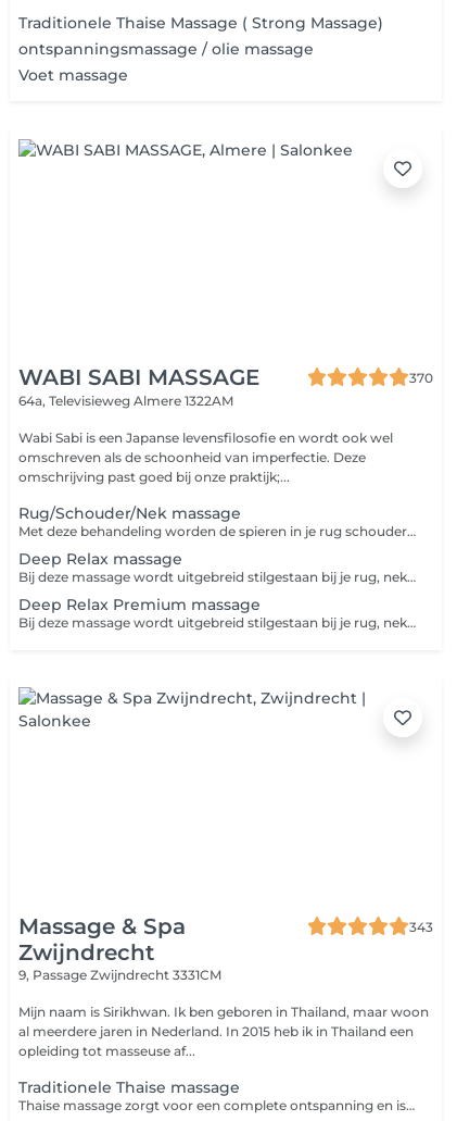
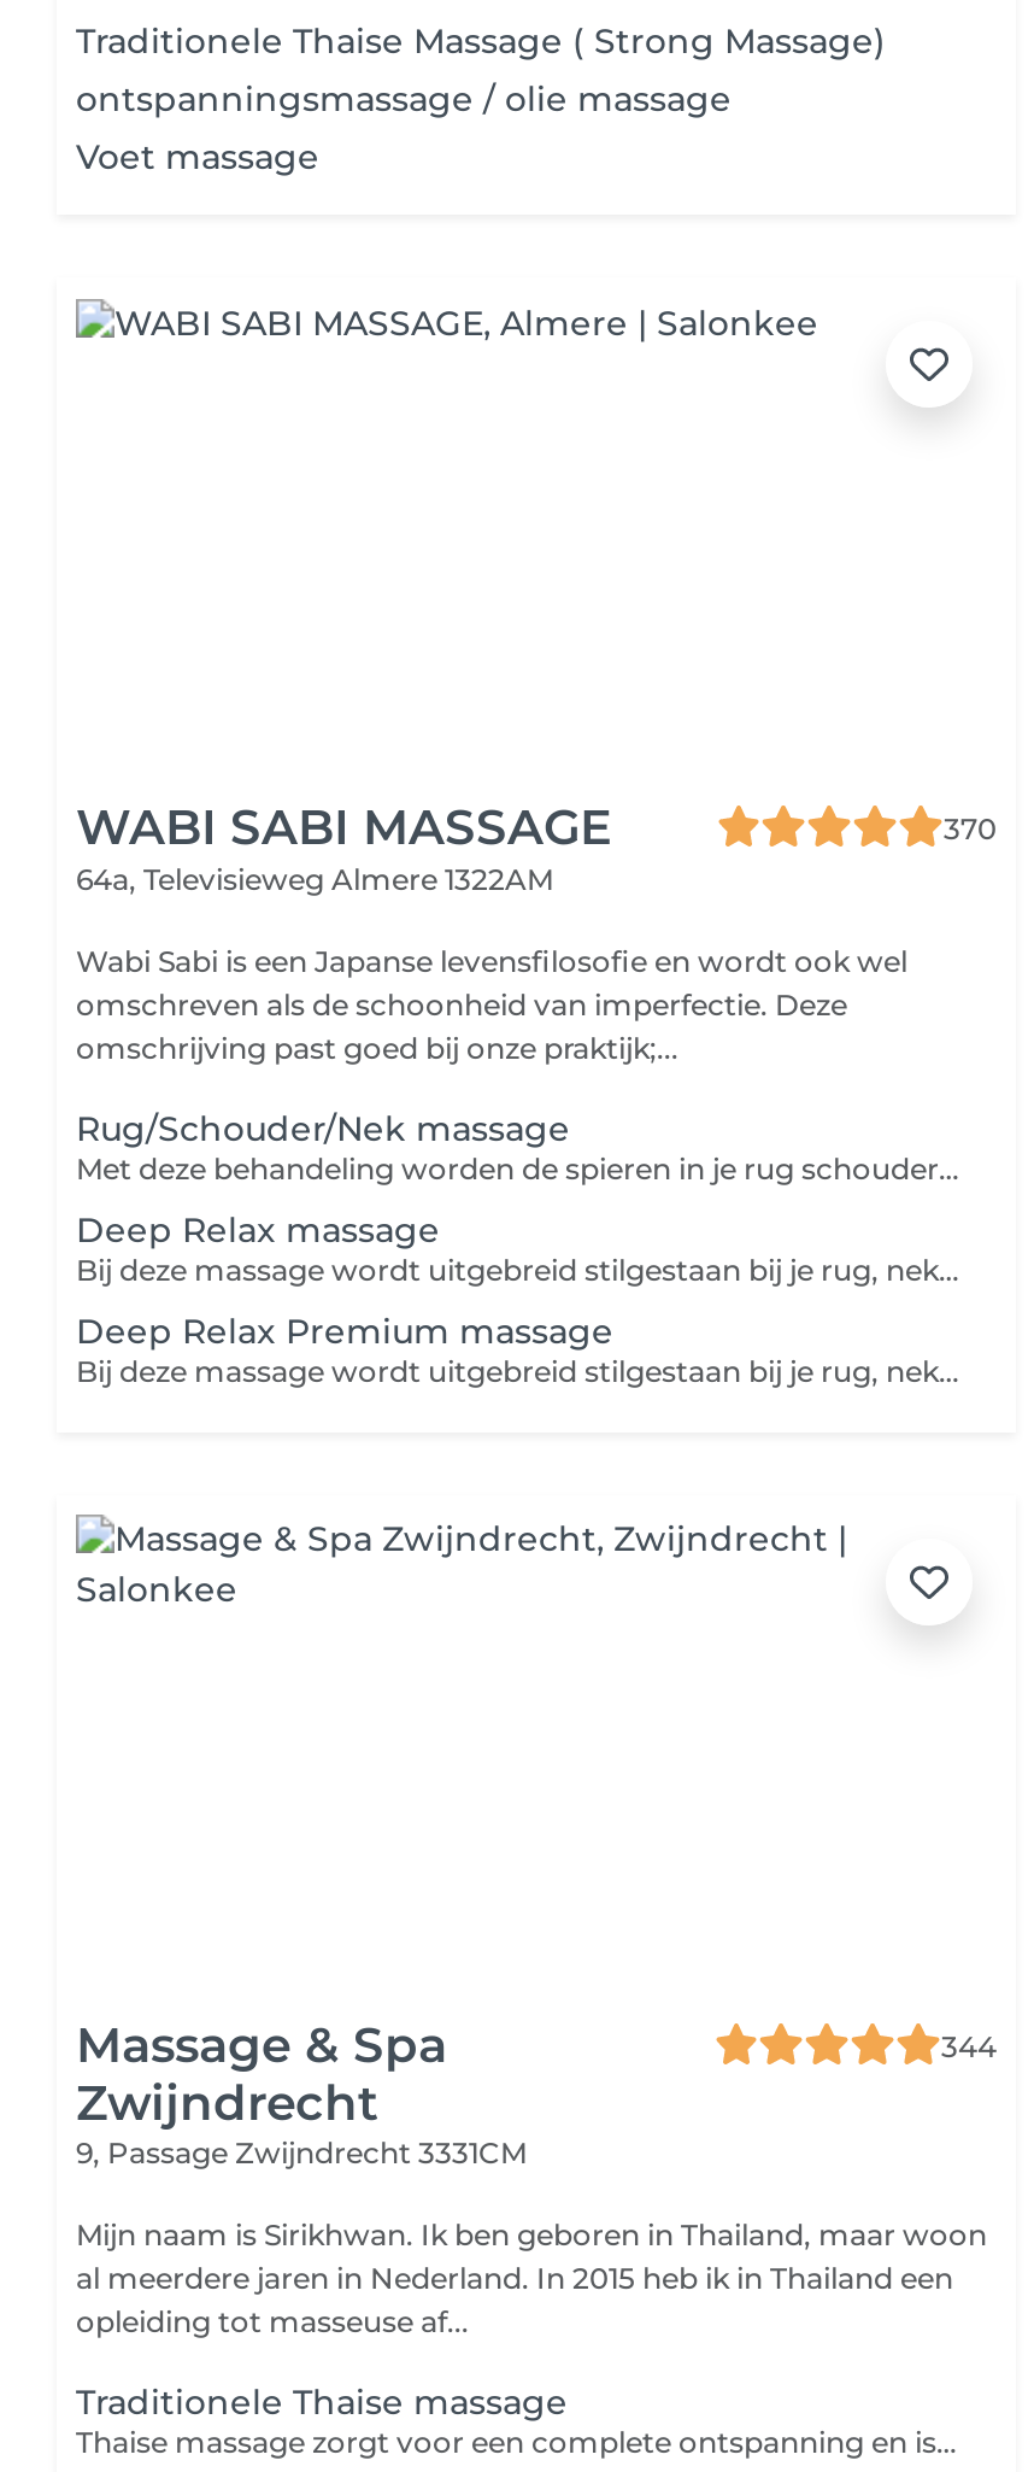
[409,919,433,935] 343 -> [941,2028,997,2064] 344

